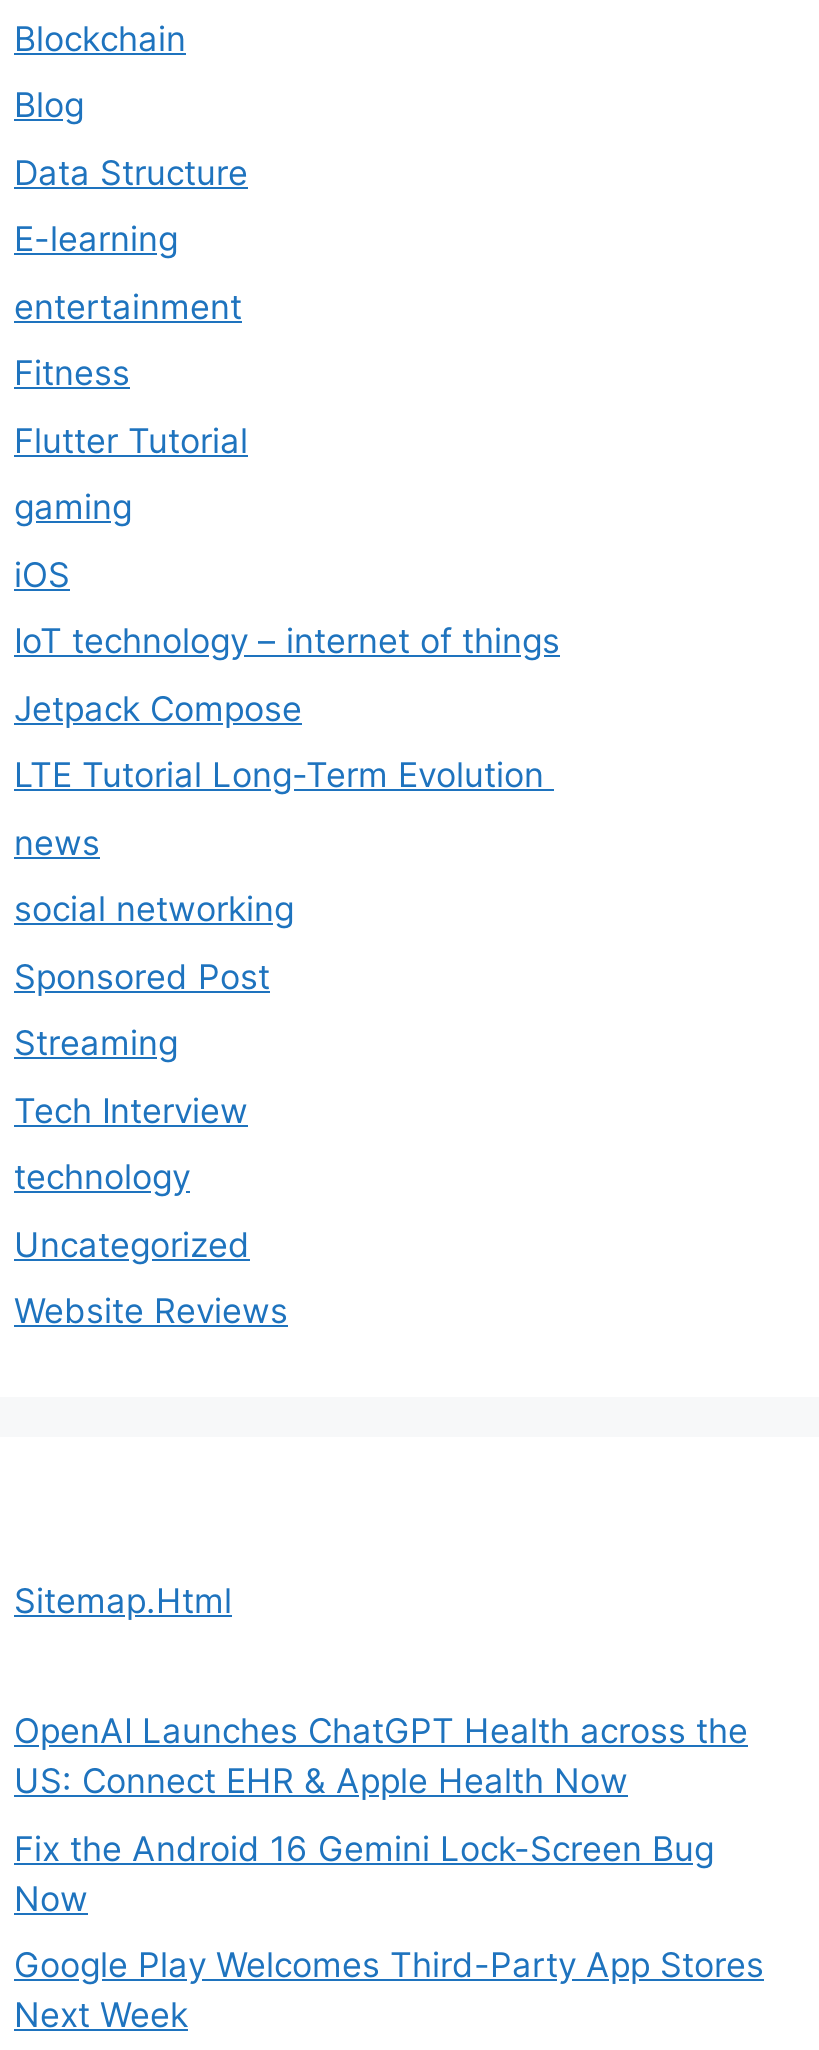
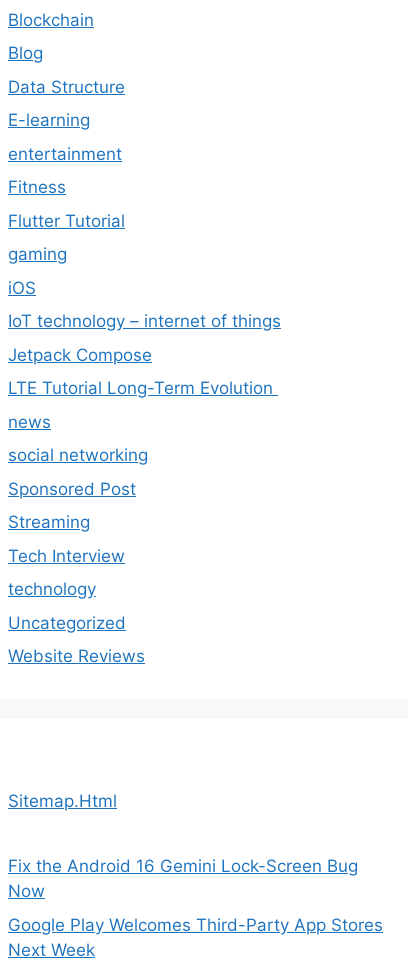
[14,1711,748,1801] OpenAI Launches ChatGPT Health across the | US: Connect EHR & Apple Health Now -> none

